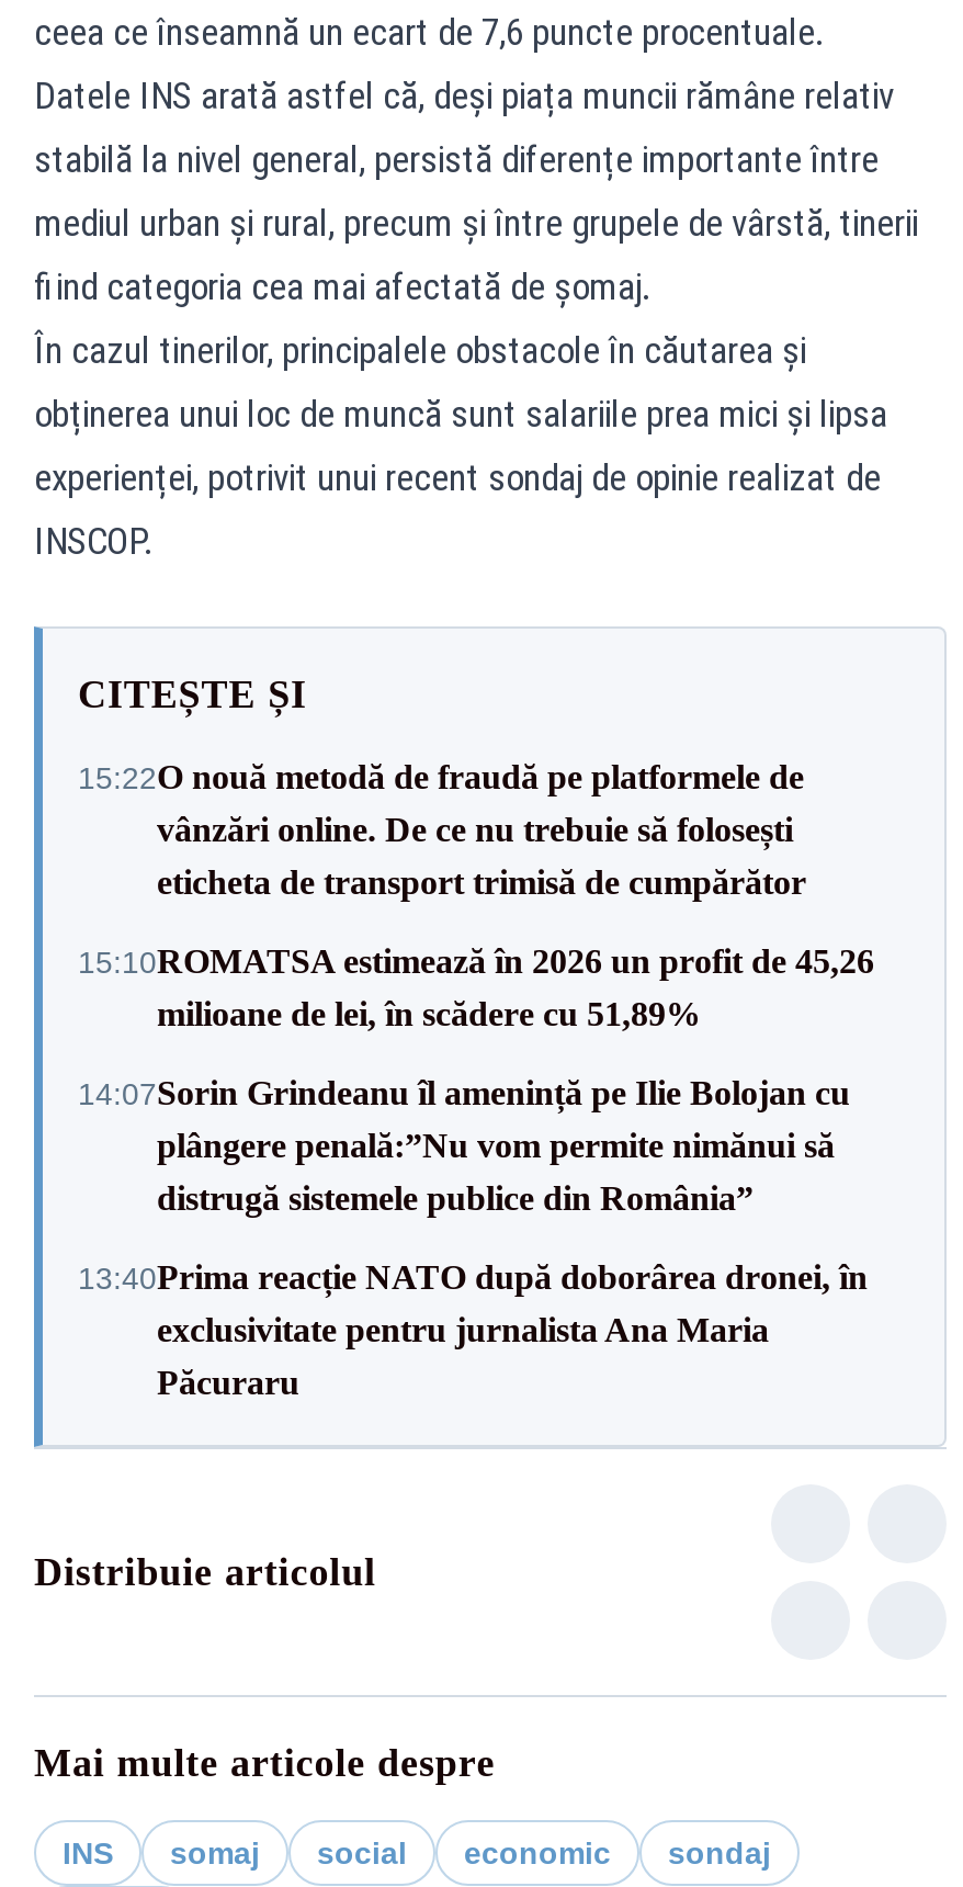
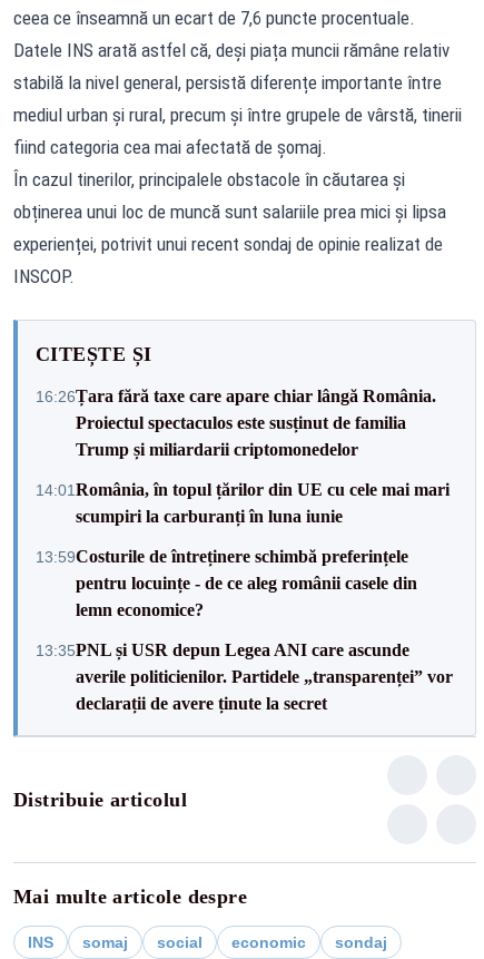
[78,758,806,901] 15:22O nouă metodă de fraudă pe platformele de | vânzări online. De ce nu trebuie să folosești | eticheta de transport trimisă de cumpărător -> [36,386,436,458] 16:26Țara fără taxe care apare chiar lângă România. | Proiectul spectaculos este susținut de familia | Trump și miliardarii criptomonedelor
[78,942,874,1032] 15:10ROMATSA estimează în 2026 un profit de 45,26 | milioane de lei, în scădere cu 51,89% -> [36,479,450,525] 14:01România, în topul țărilor din UE cu cele mai mari | scumpiri la carburanți în luna iunie
[78,1074,850,1217] 14:07Sorin Grindeanu îl amenință pe Ilie Bolojan cu | plângere penală:”Nu vom permite nimănui să | distrugă sistemele publice din România” -> [36,546,417,619] 13:59Costurile de întreținere schimbă preferințele | pentru locuințe - de ce aleg românii casele din | lemn economice?
[78,1258,868,1401] 13:40Prima reacție NATO după doborârea dronei, în | exclusivitate pentru jurnalista Ana Maria | Păcuraru -> [36,640,453,712] 13:35PNL și USR depun Legea ANI care ascunde | averile politicienilor. Partidele „transparenței” vor | declarații de avere ținute la secret

